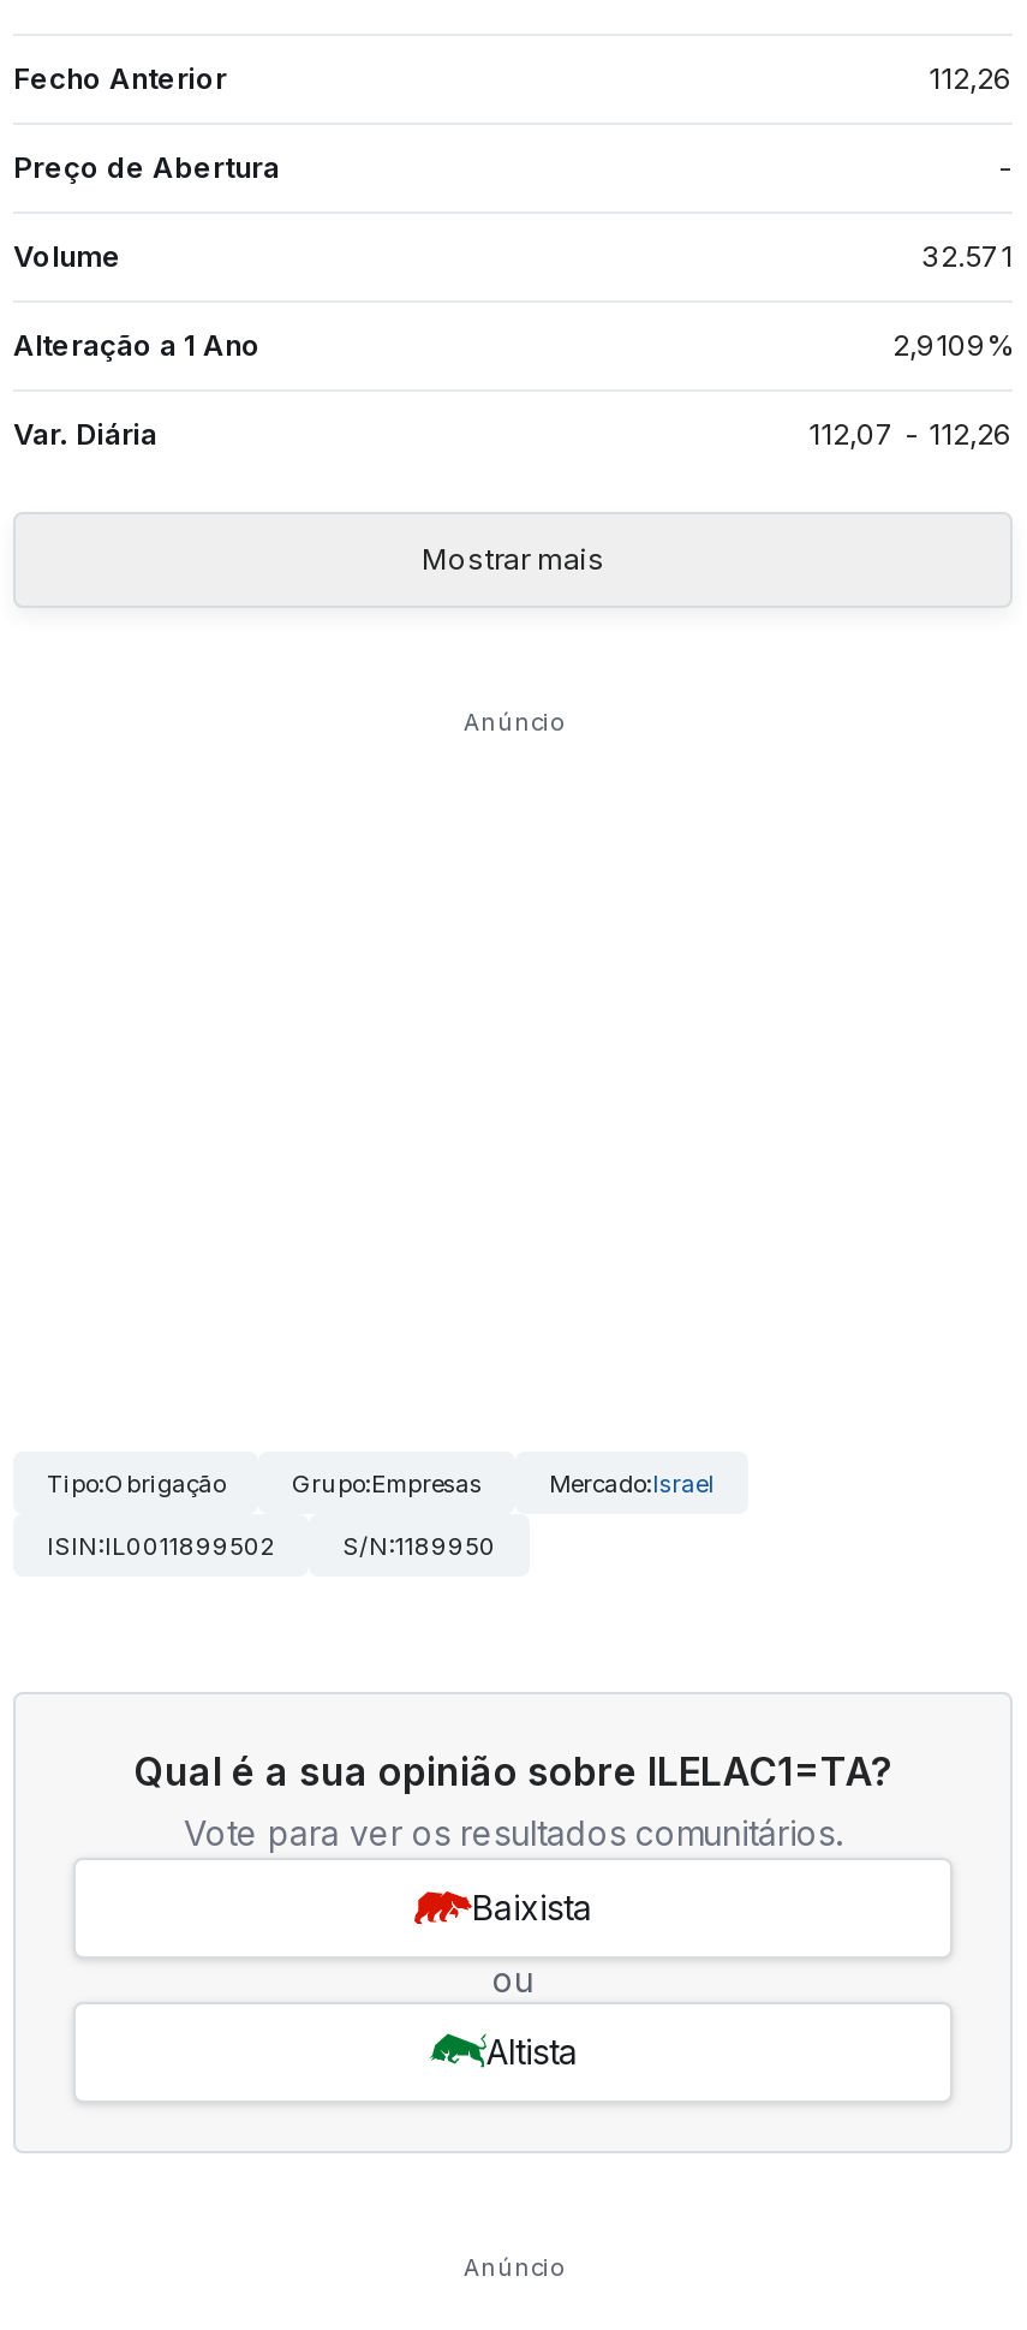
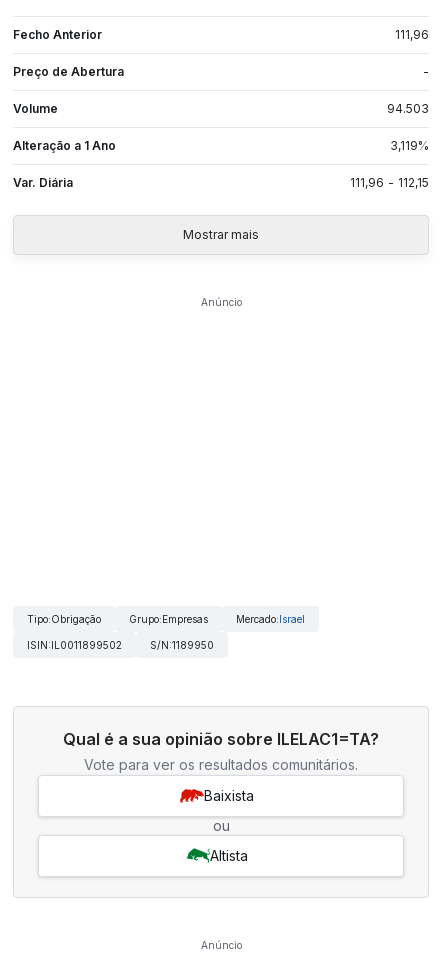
[929,60,1013,96] 112,26 -> [395,27,429,42] 111,96
[921,237,1013,273] 32.571 -> [387,101,429,116] 94.503
[892,326,1013,362] 2,9109% -> [390,138,429,153] 3,119%
[808,415,1013,451] 112,07 - 112,26 -> [350,175,429,190] 111,96 - 112,15

